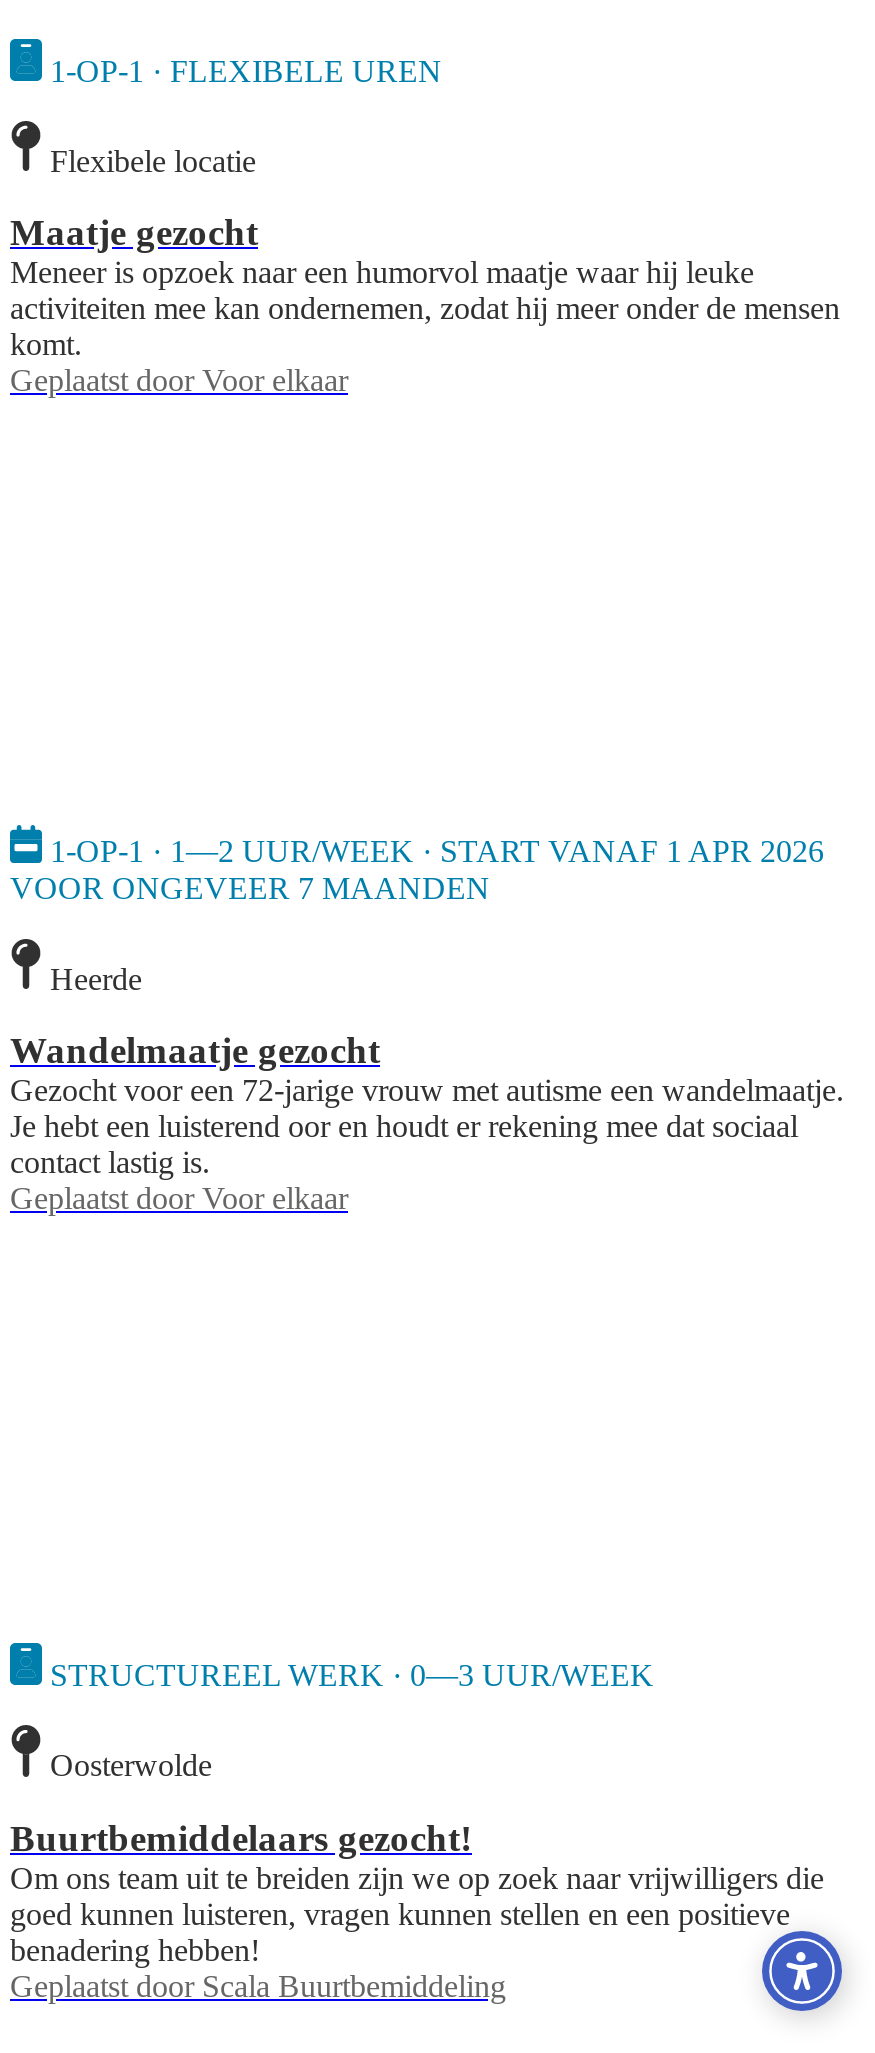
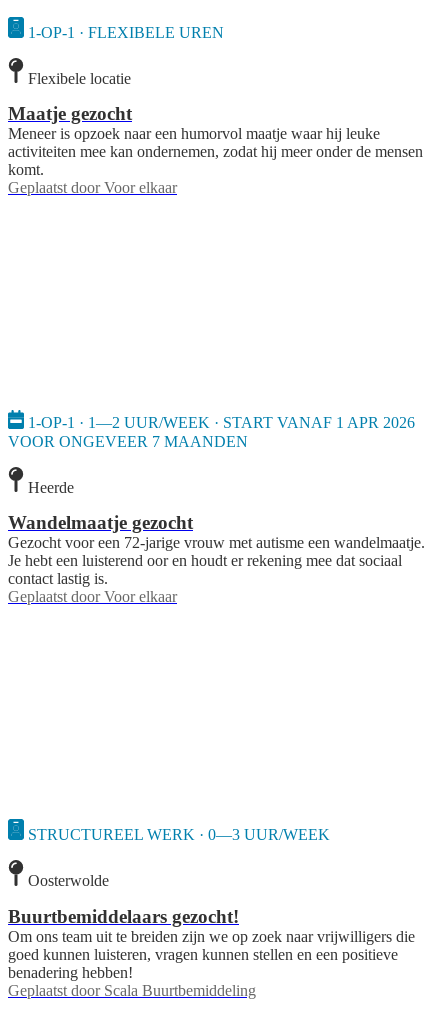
[758,1927,850,2021] [image] -> none

